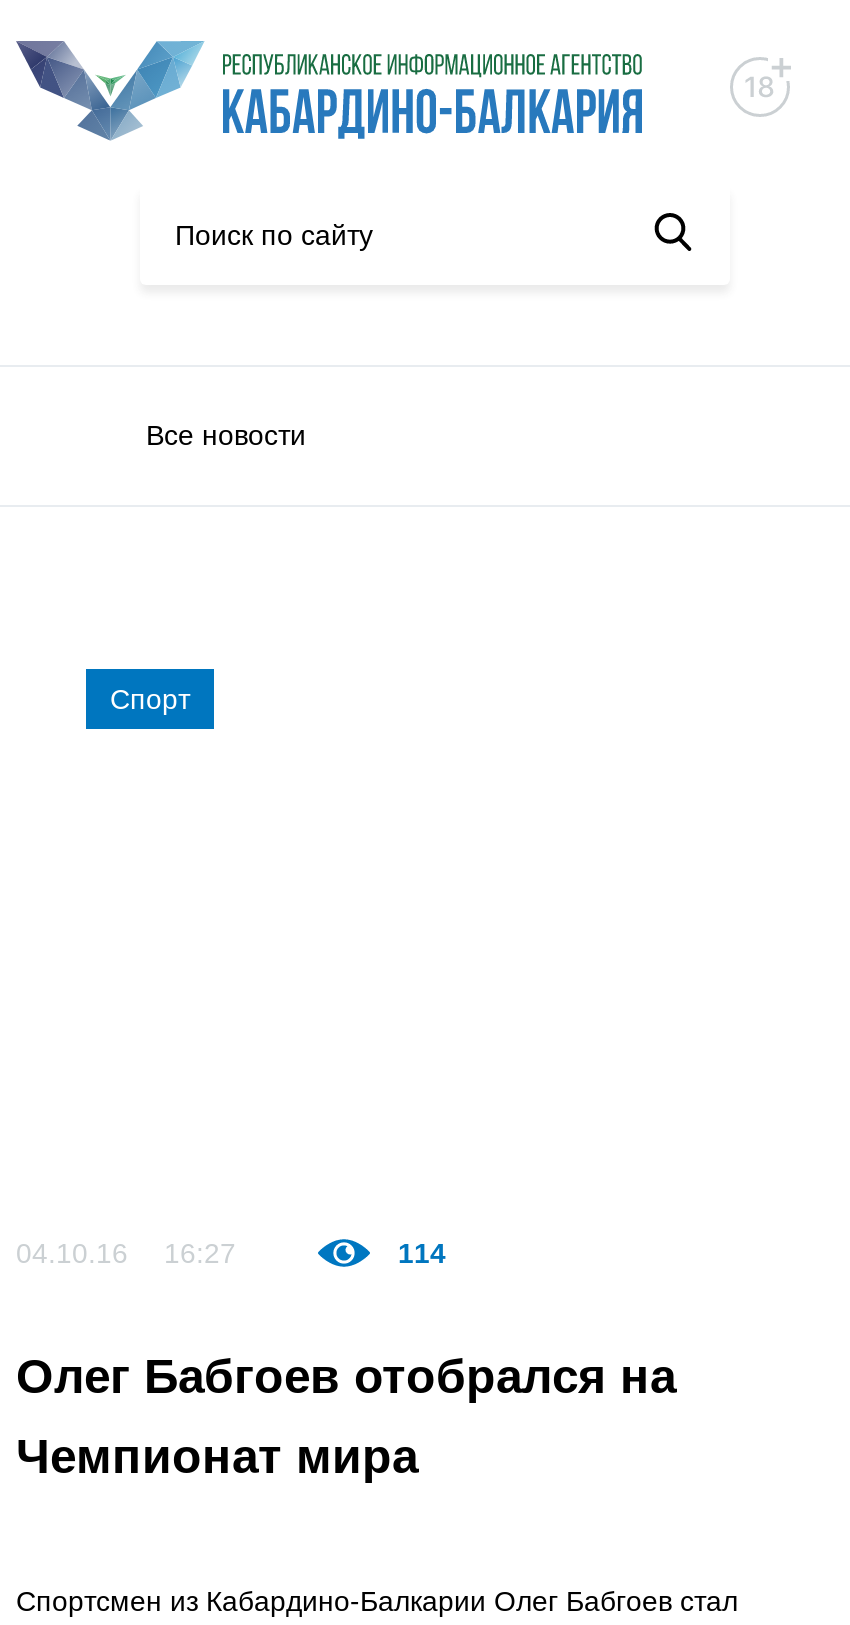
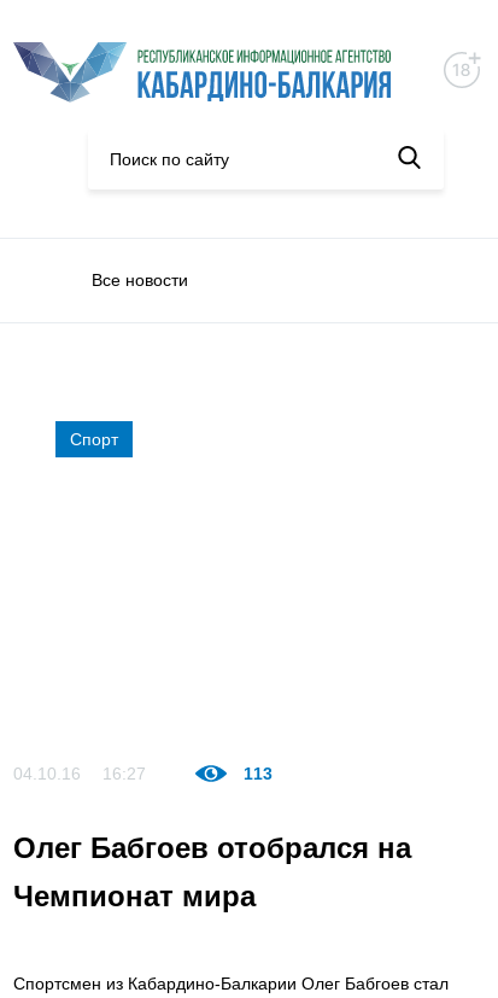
[398,1237,446,1269] 114 -> [244,764,273,783] 113

